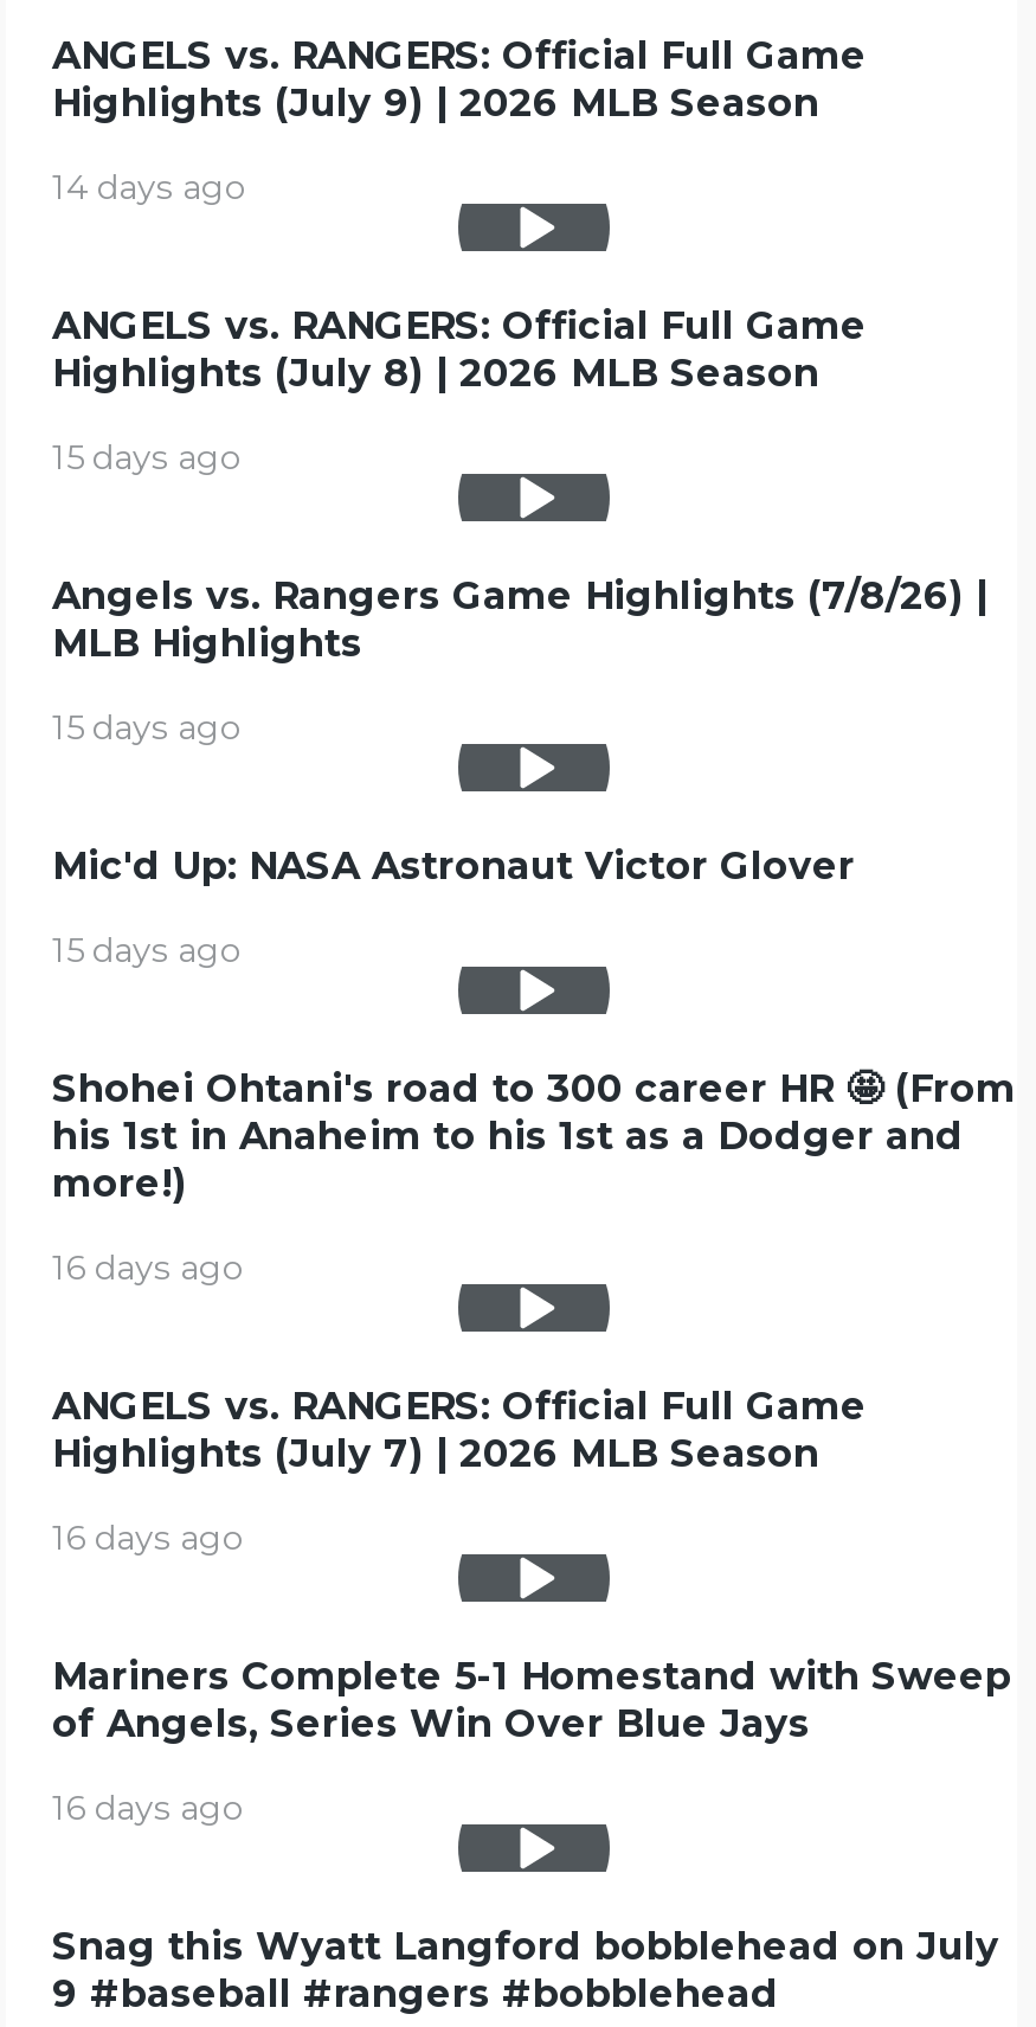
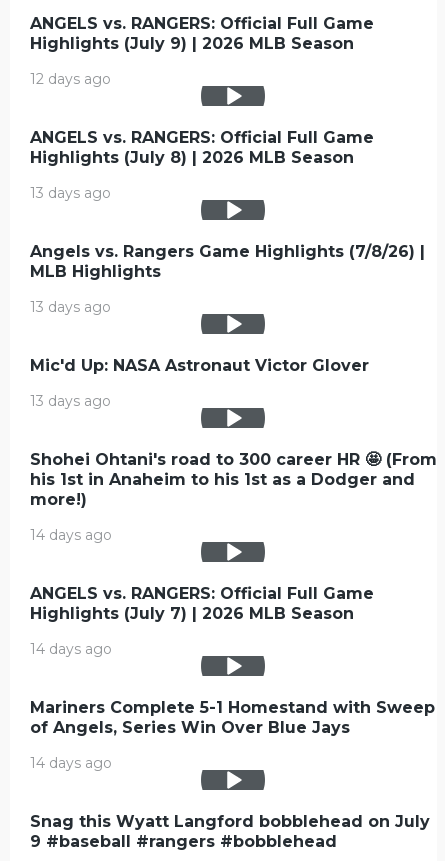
[52,165,246,208] 14 days ago -> [29,70,110,88] 12 days ago
[52,435,242,478] 15 days ago -> [29,184,110,202] 13 days ago
[52,705,242,748] 15 days ago -> [29,298,110,316] 13 days ago
[52,928,242,971] 15 days ago -> [29,392,110,410] 13 days ago
[52,1246,244,1288] 16 days ago -> [29,526,111,544] 14 days ago
[52,1516,244,1558] 16 days ago -> [29,640,111,658] 14 days ago
[52,1786,244,1828] 16 days ago -> [29,754,111,772] 14 days ago

